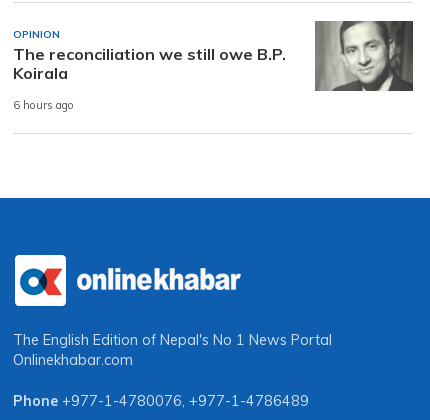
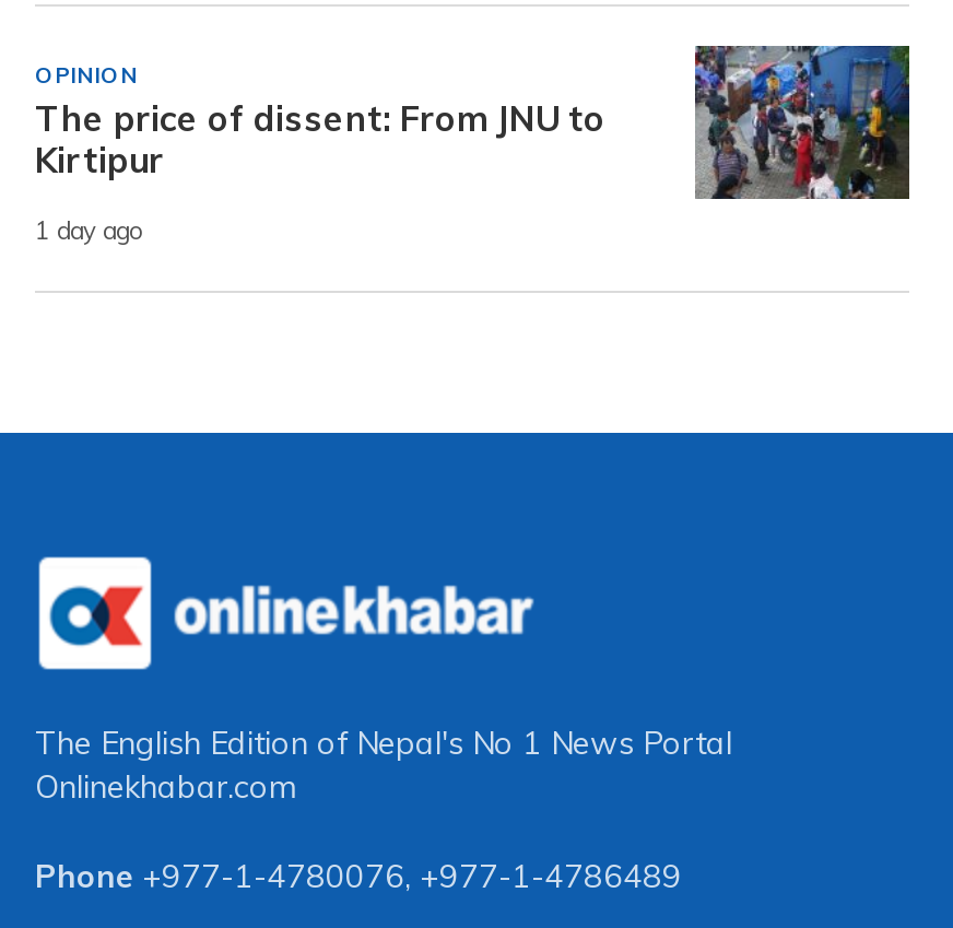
[315,20,413,91] [image] -> [695,44,909,201] [image]
[13,44,286,83] The reconciliation we still owe B.P. | Koirala -> [35,97,605,182] The price of dissent: From JNU to | Kirtipur
[13,99,74,113] 6 hours ago -> [35,216,142,247] 1 day ago

